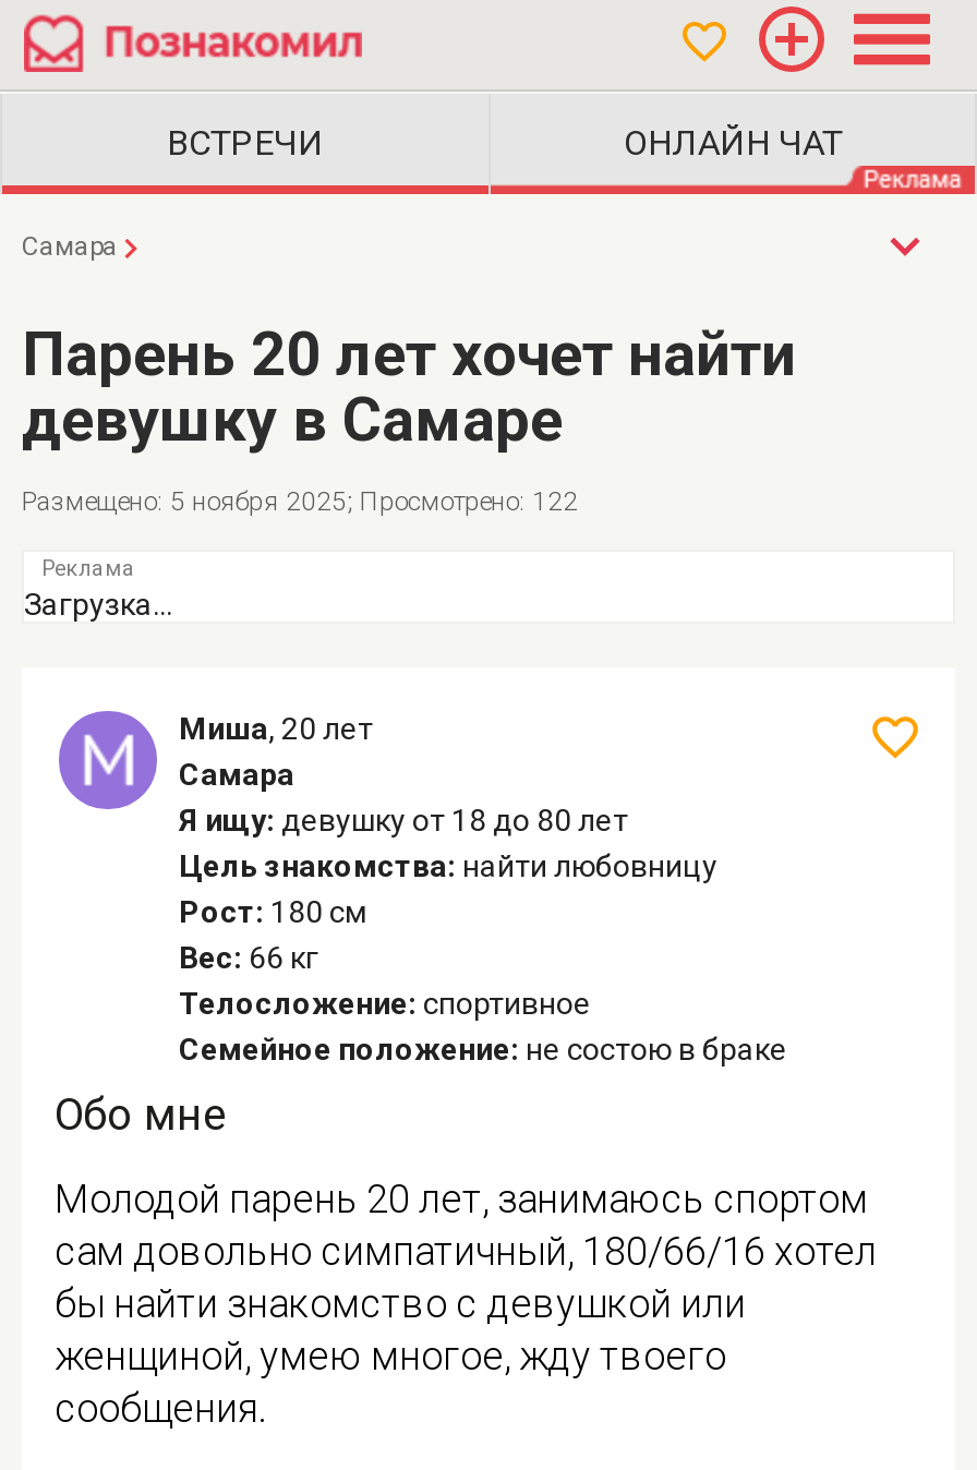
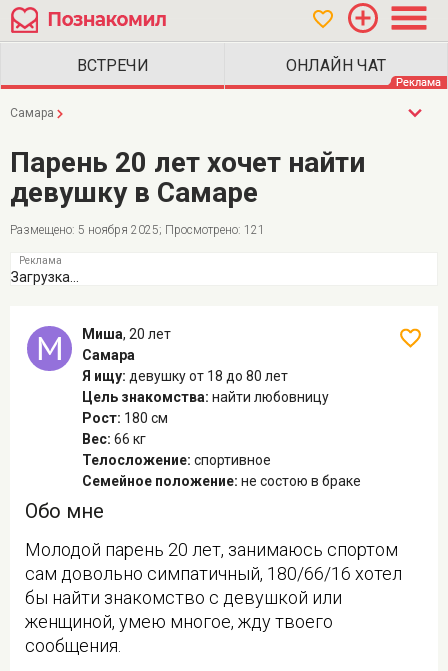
[22,486,578,517] Размещено: 5 ноября 2025; Просмотрено: 122 -> [10,223,265,237] Размещено: 5 ноября 2025; Просмотрено: 121

